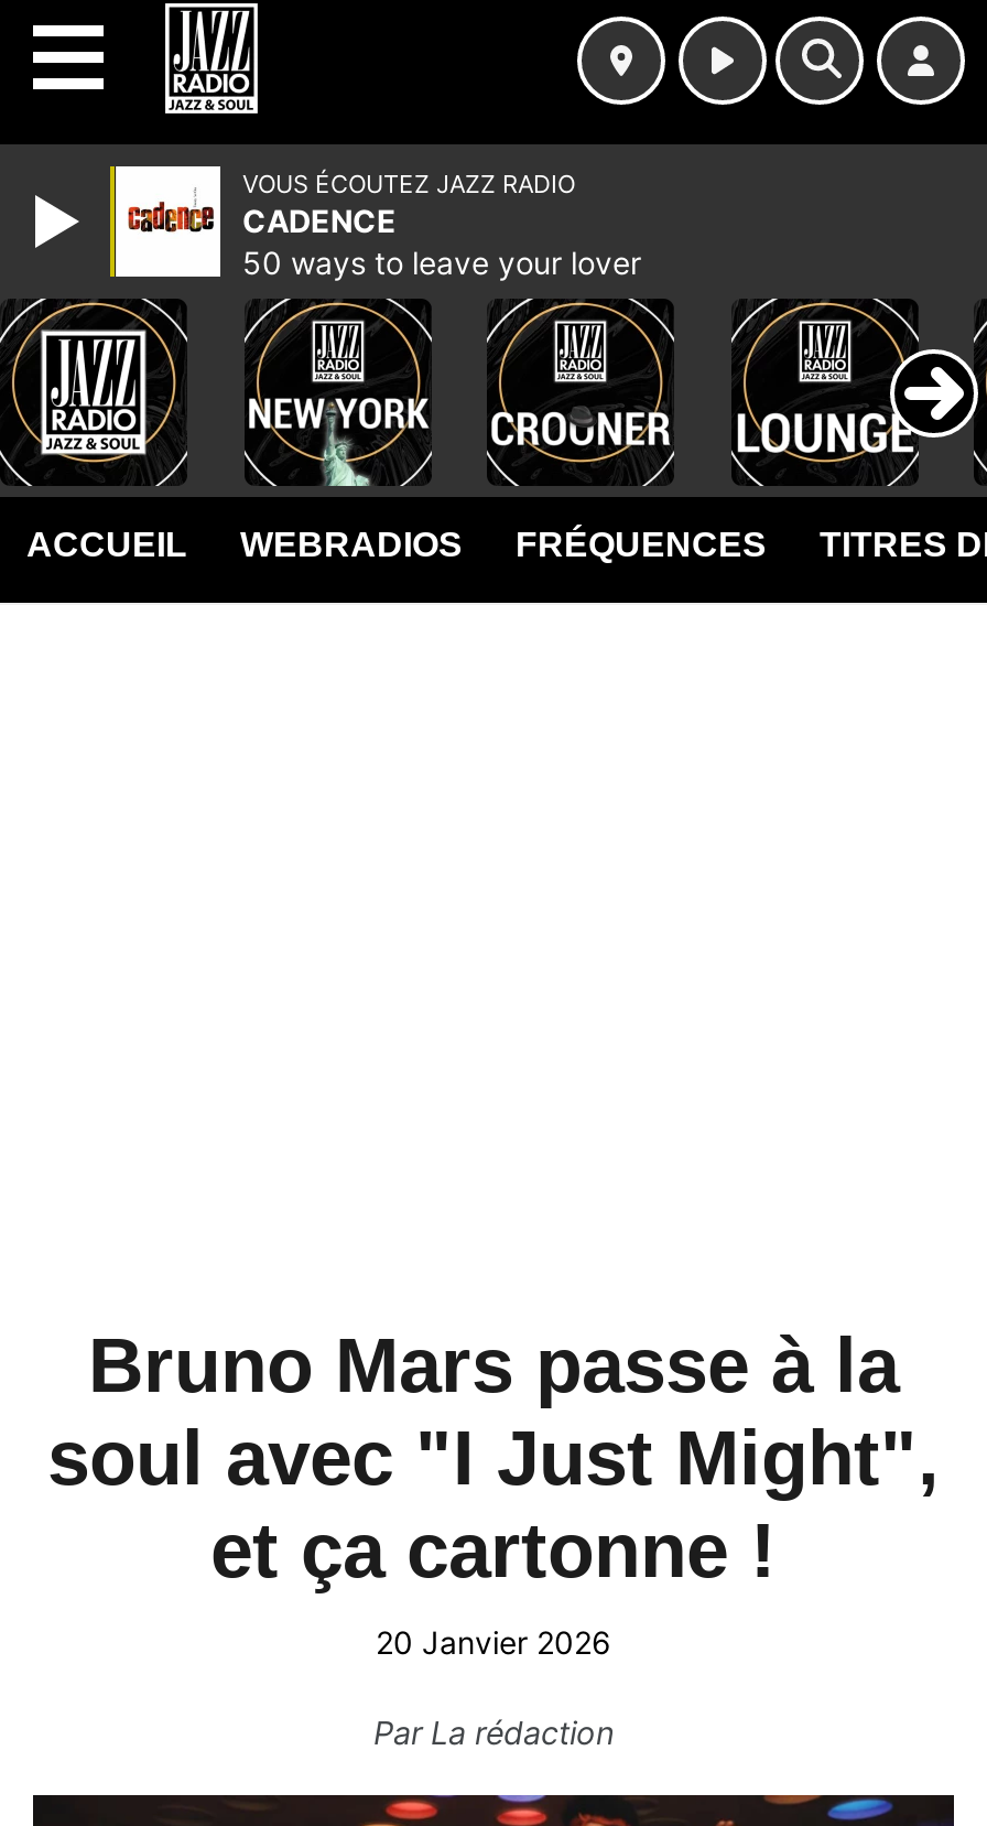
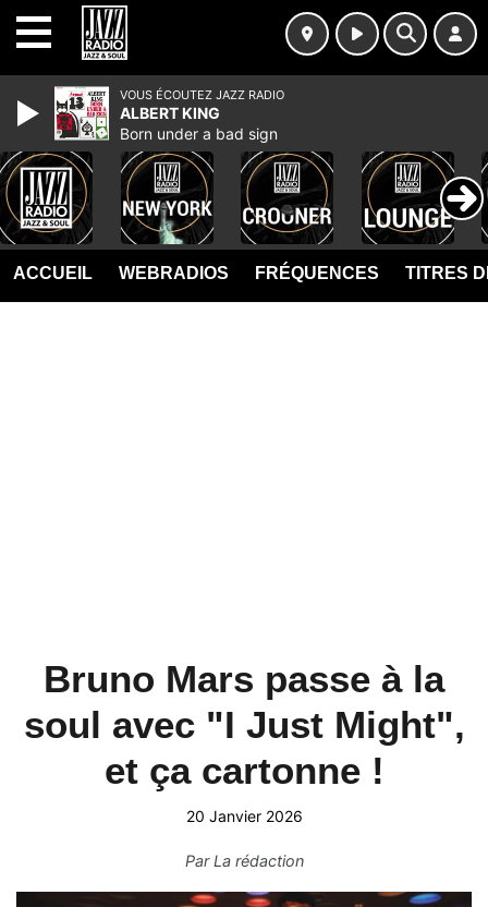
[108,166,641,281] [image] | CADENCE | 50 ways to leave your lover -> [53,86,278,143] [image] | ALBERT KING | Born under a bad sign

